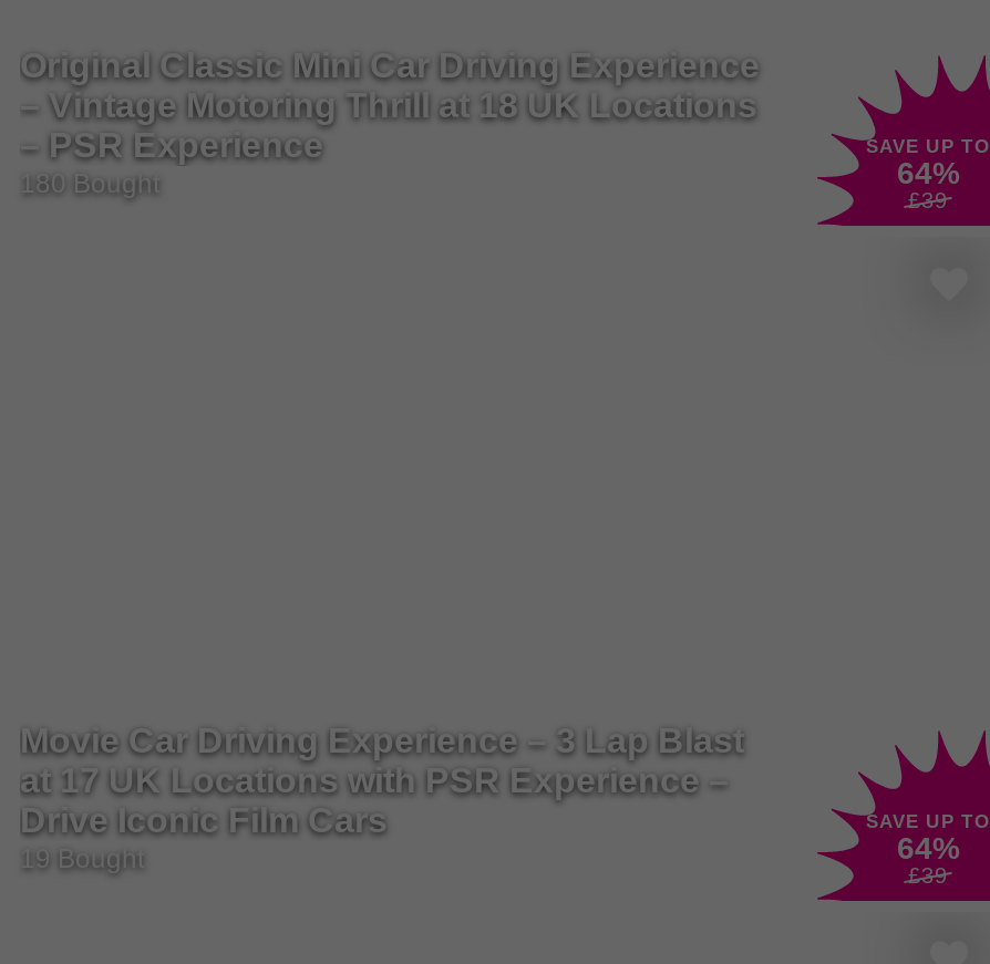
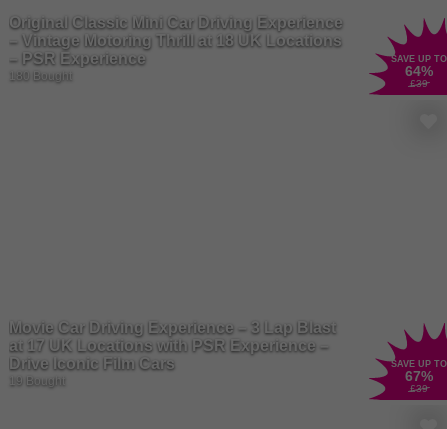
[897,829,959,864] 64% -> [405,368,433,384] 67%

